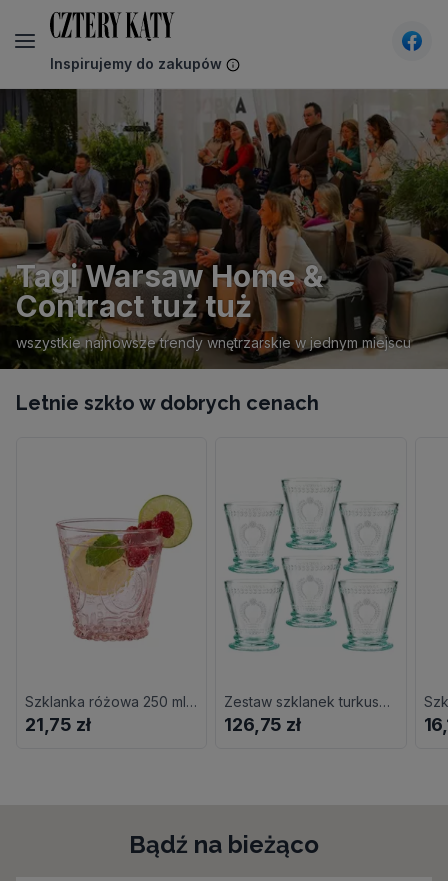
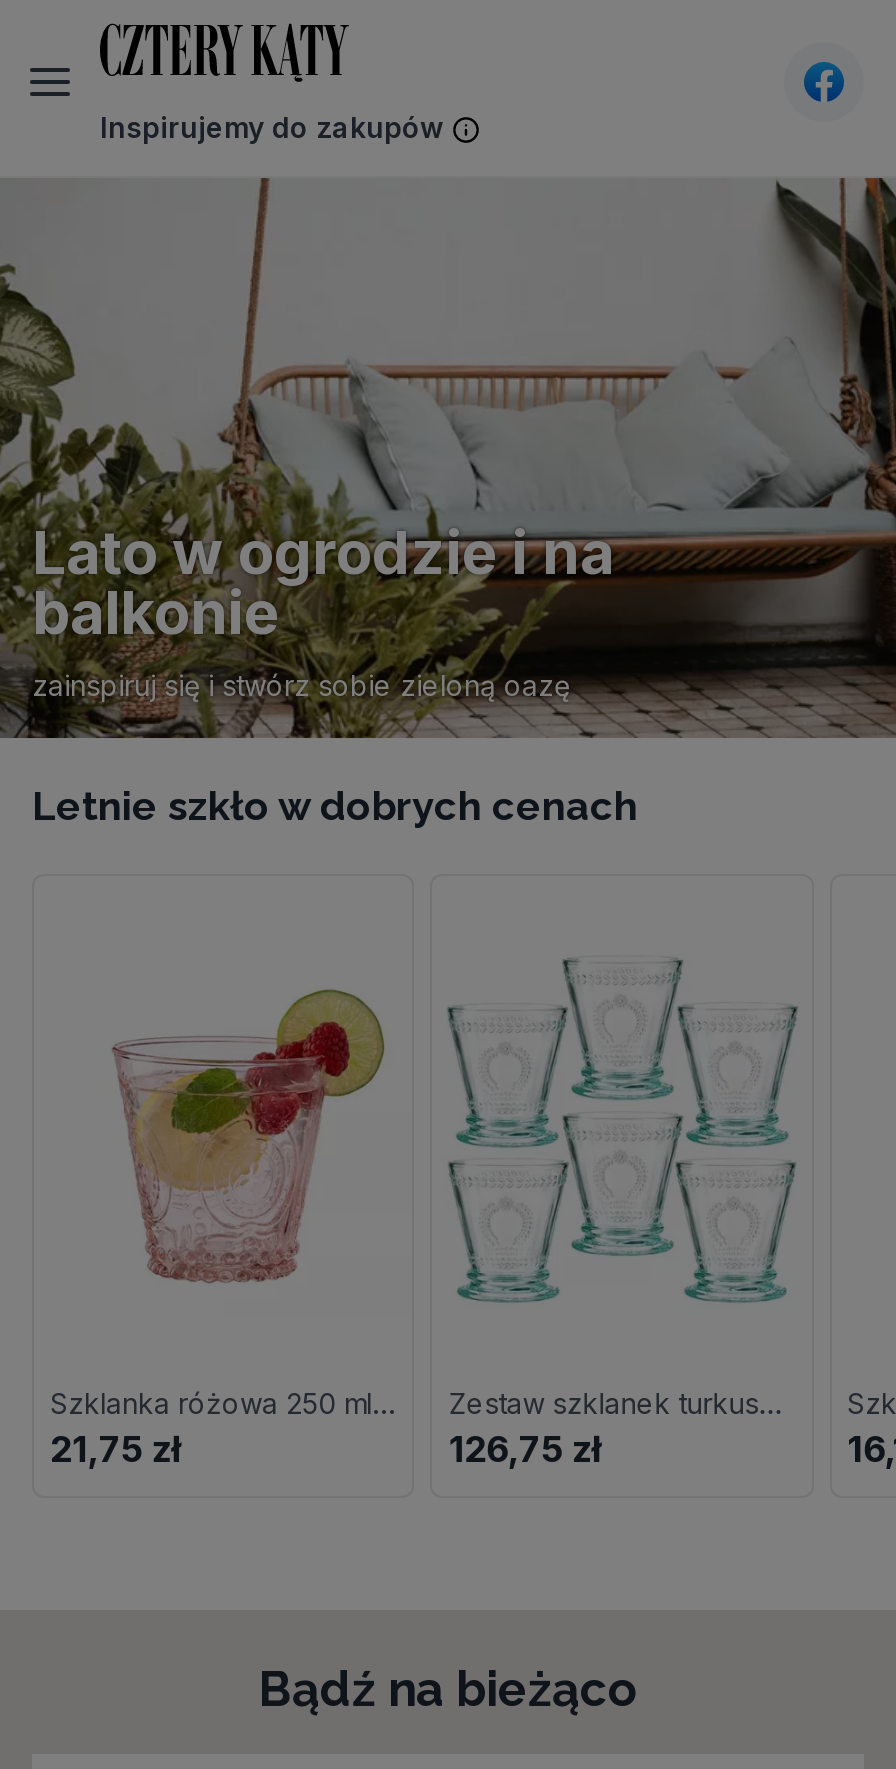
[3,88,445,369] [image] | Tagi Warsaw Home & | Contract tuż tuż | wszystkie najnowsze trendy wnętrzarskie w jednym miejscu -> [6,176,890,740] [image] | Lato w ogrodzie i na | balkonie | zainspiruj się i stwórz sobie zieloną oazę

